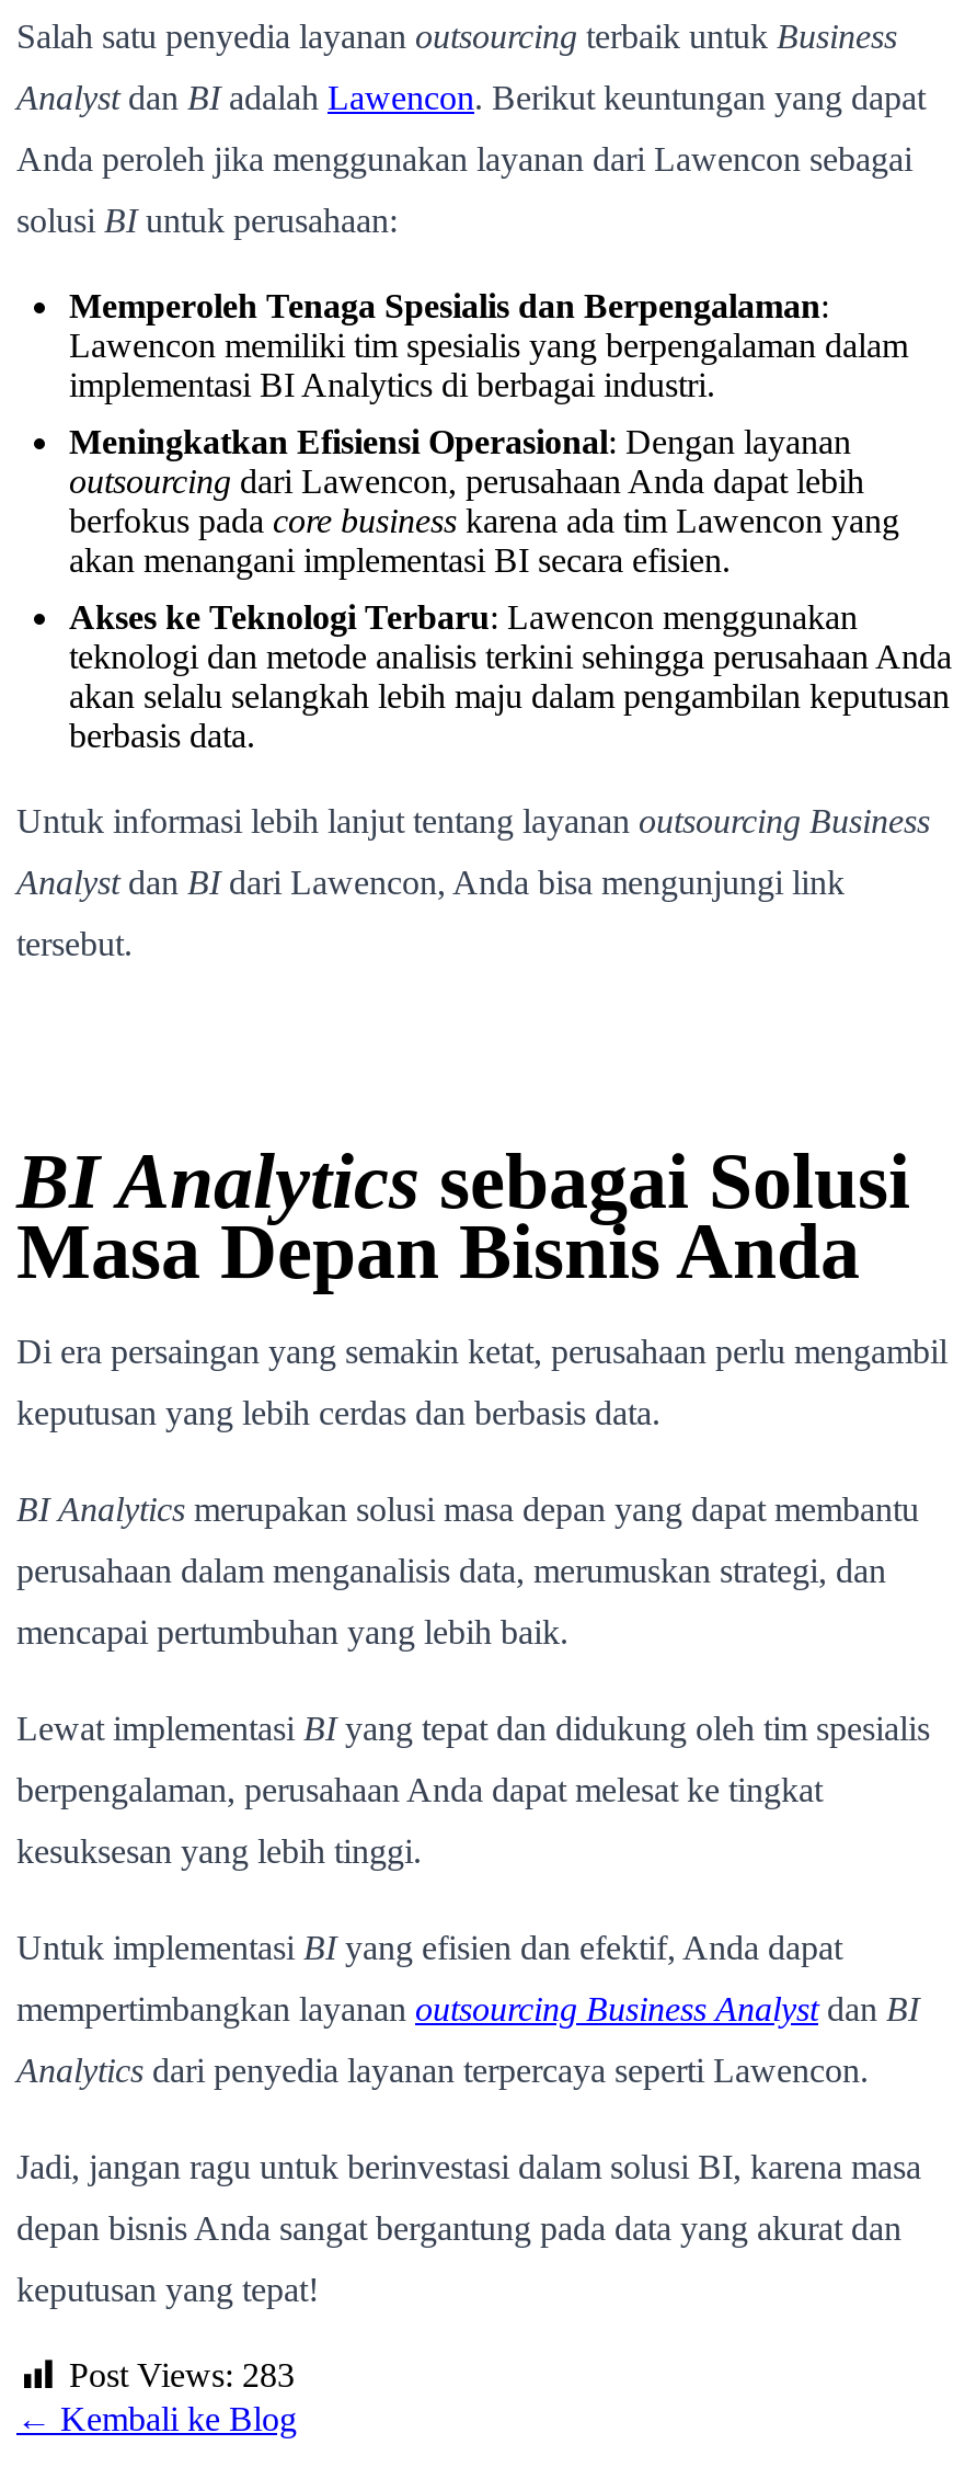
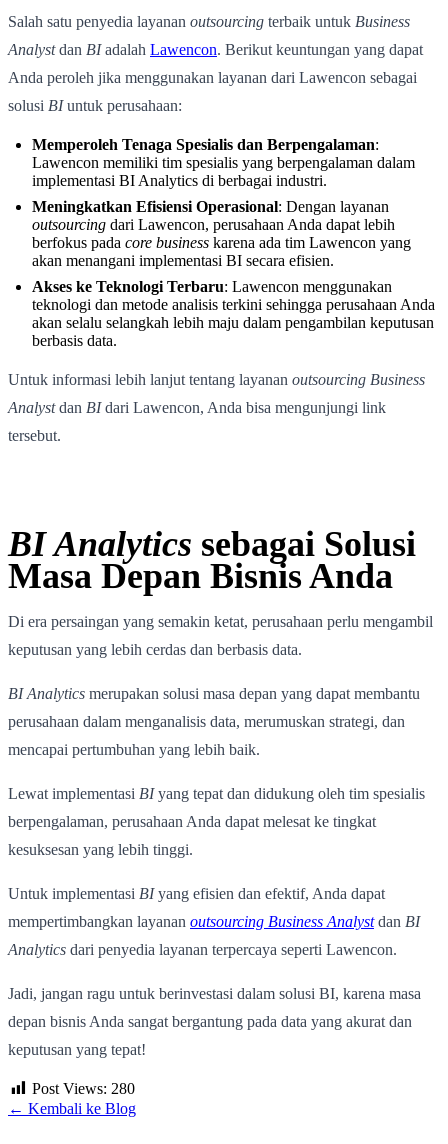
[69,2356,295,2393] Post Views: 283 -> [32,1080,135,1097] Post Views: 280

